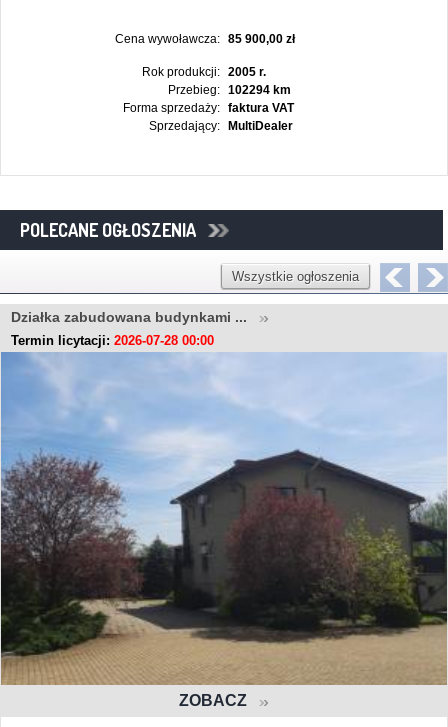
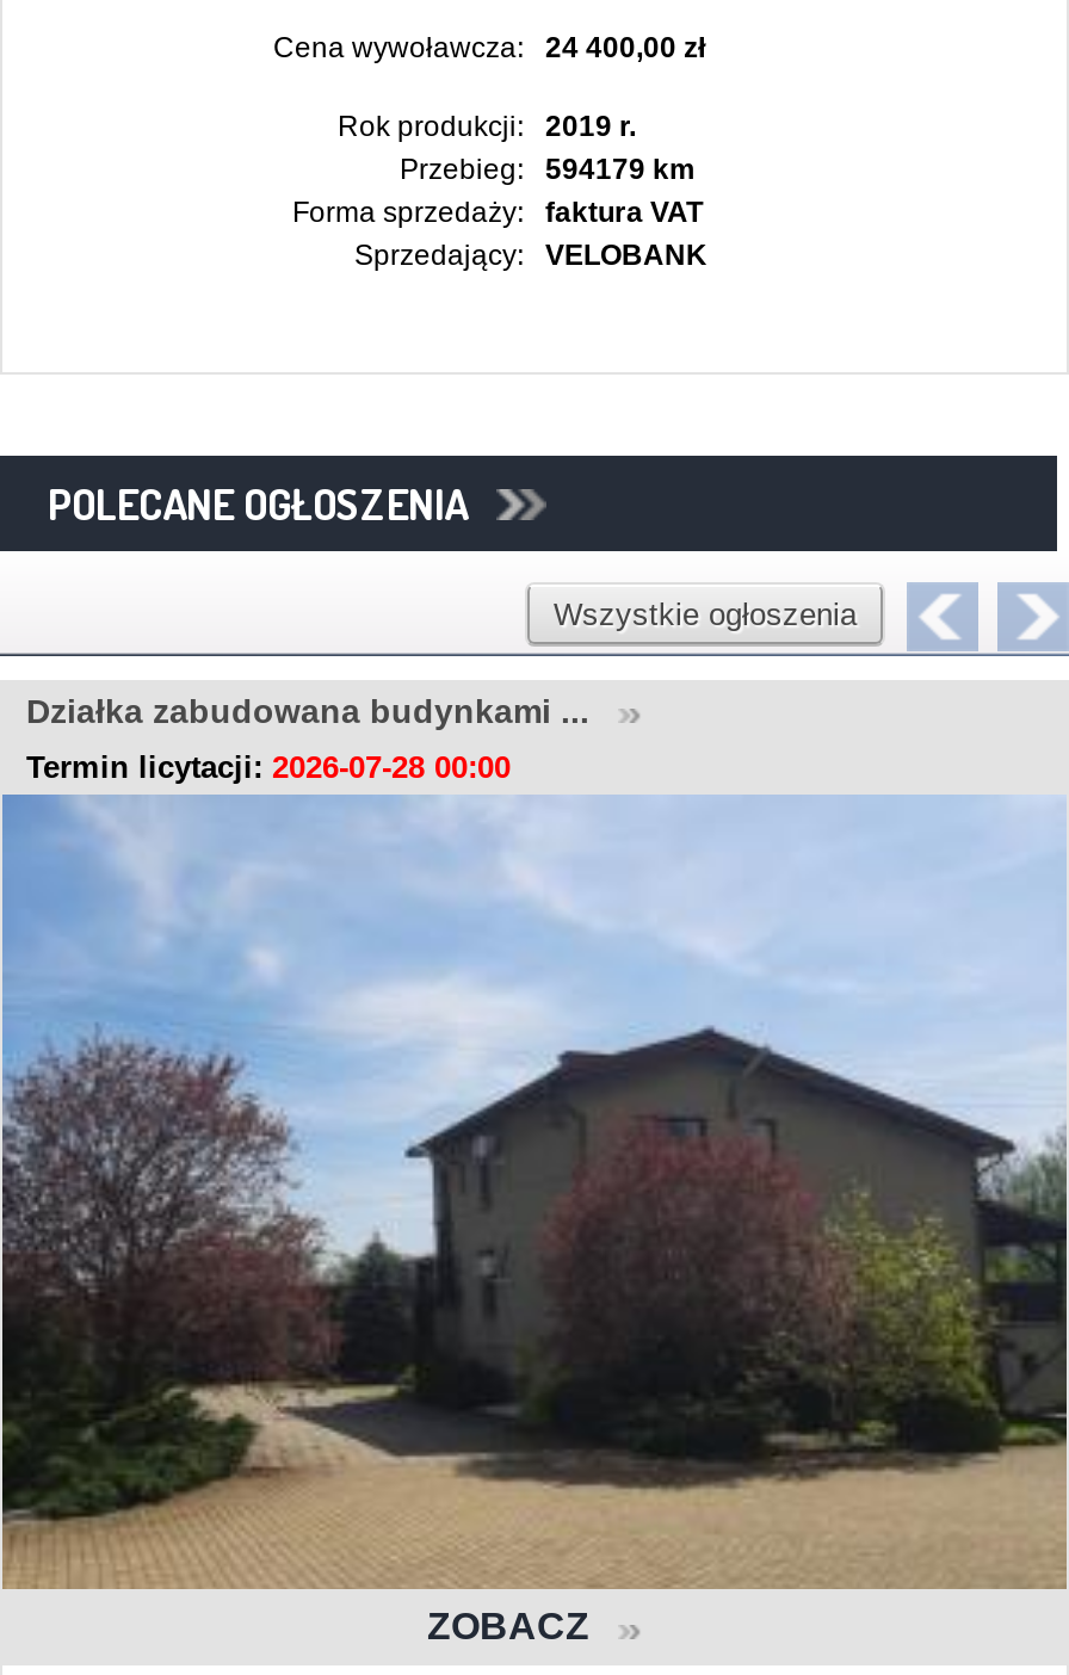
[114,32,295,46] Cena wywoławcza: 85 900,00 zł -> [273,30,705,64] Cena wywoławcza: 24 400,00 zł
[141,65,266,79] Rok produkcji: 2005 r. -> [338,109,636,142] Rok produkcji: 2019 r.
[167,83,291,97] Przebieg: 102294 km -> [400,152,696,185] Przebieg: 594179 km
[228,119,293,133] MultiDealer -> [545,238,707,271] VELOBANK

